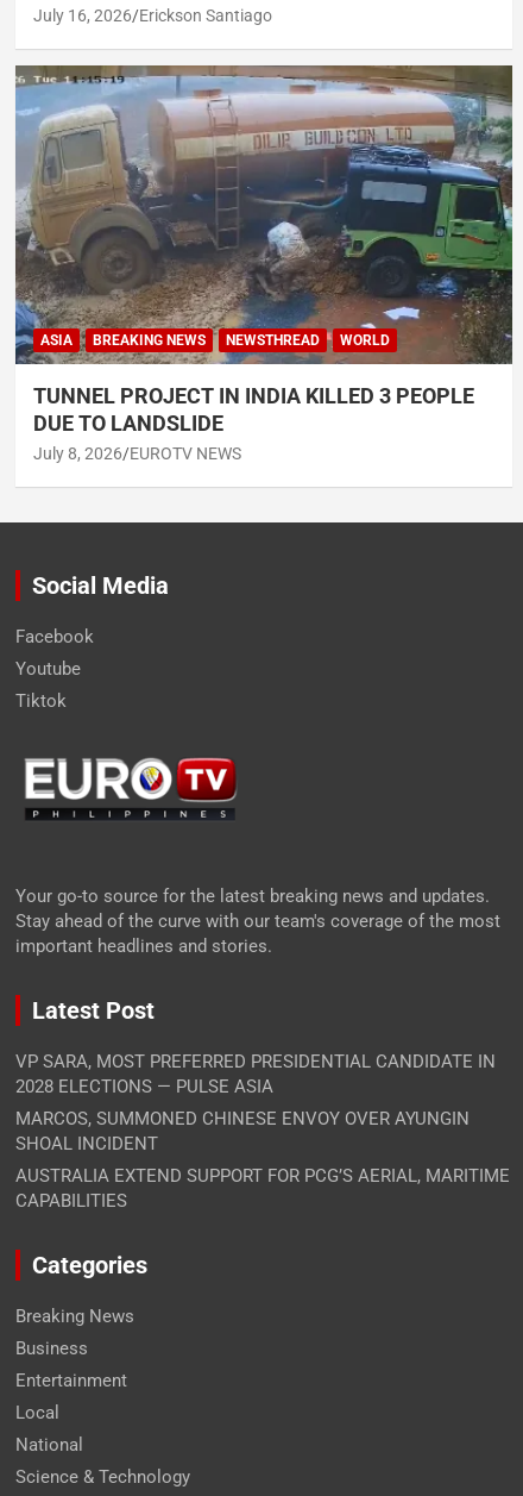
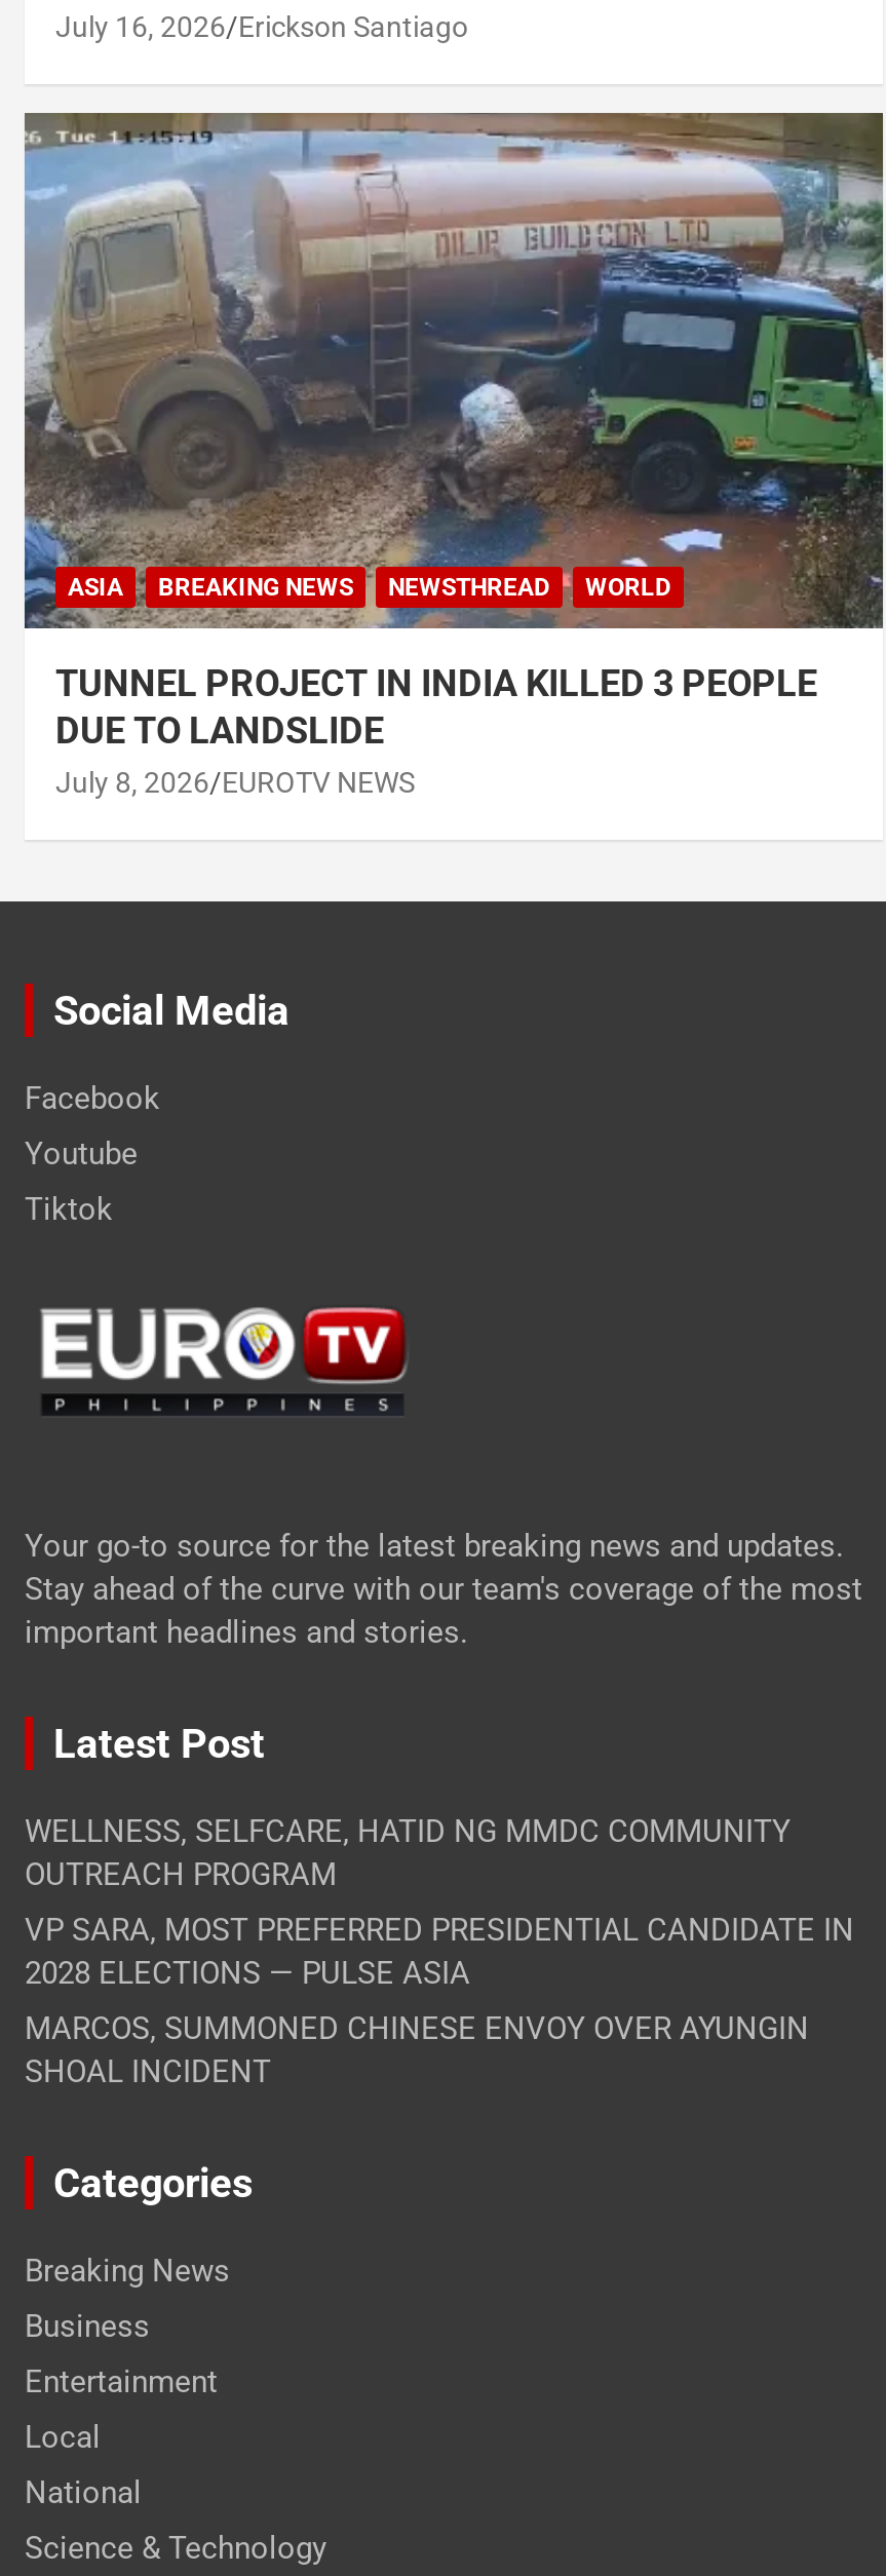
none -> [25,1813,791,1893] WELLNESS, SELFCARE, HATID NG MMDC COMMUNITY | OUTREACH PROGRAM
moved [15,1051,496,1154] -> [25,1912,854,2090]: VP SARA, MOST PREFERRED PRESIDENTIAL CANDIDATE IN | 2028 ELECTIONS — PULSE ASIA | MARCOS, SUMMONED CHINESE ENVOY OVER AYUNGIN | SHOAL INCIDENT
[15,1165,510,1212] AUSTRALIA EXTEND SUPPORT FOR PCG’S AERIAL, MARITIME | CAPABILITIES -> none

